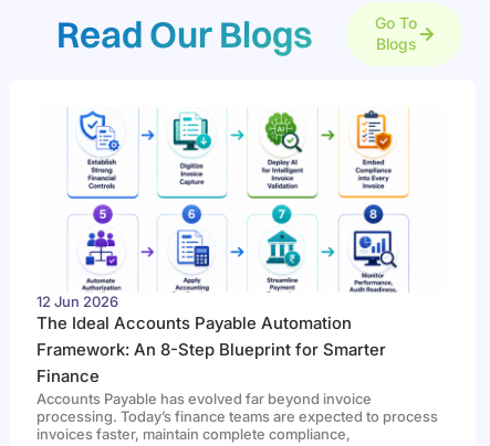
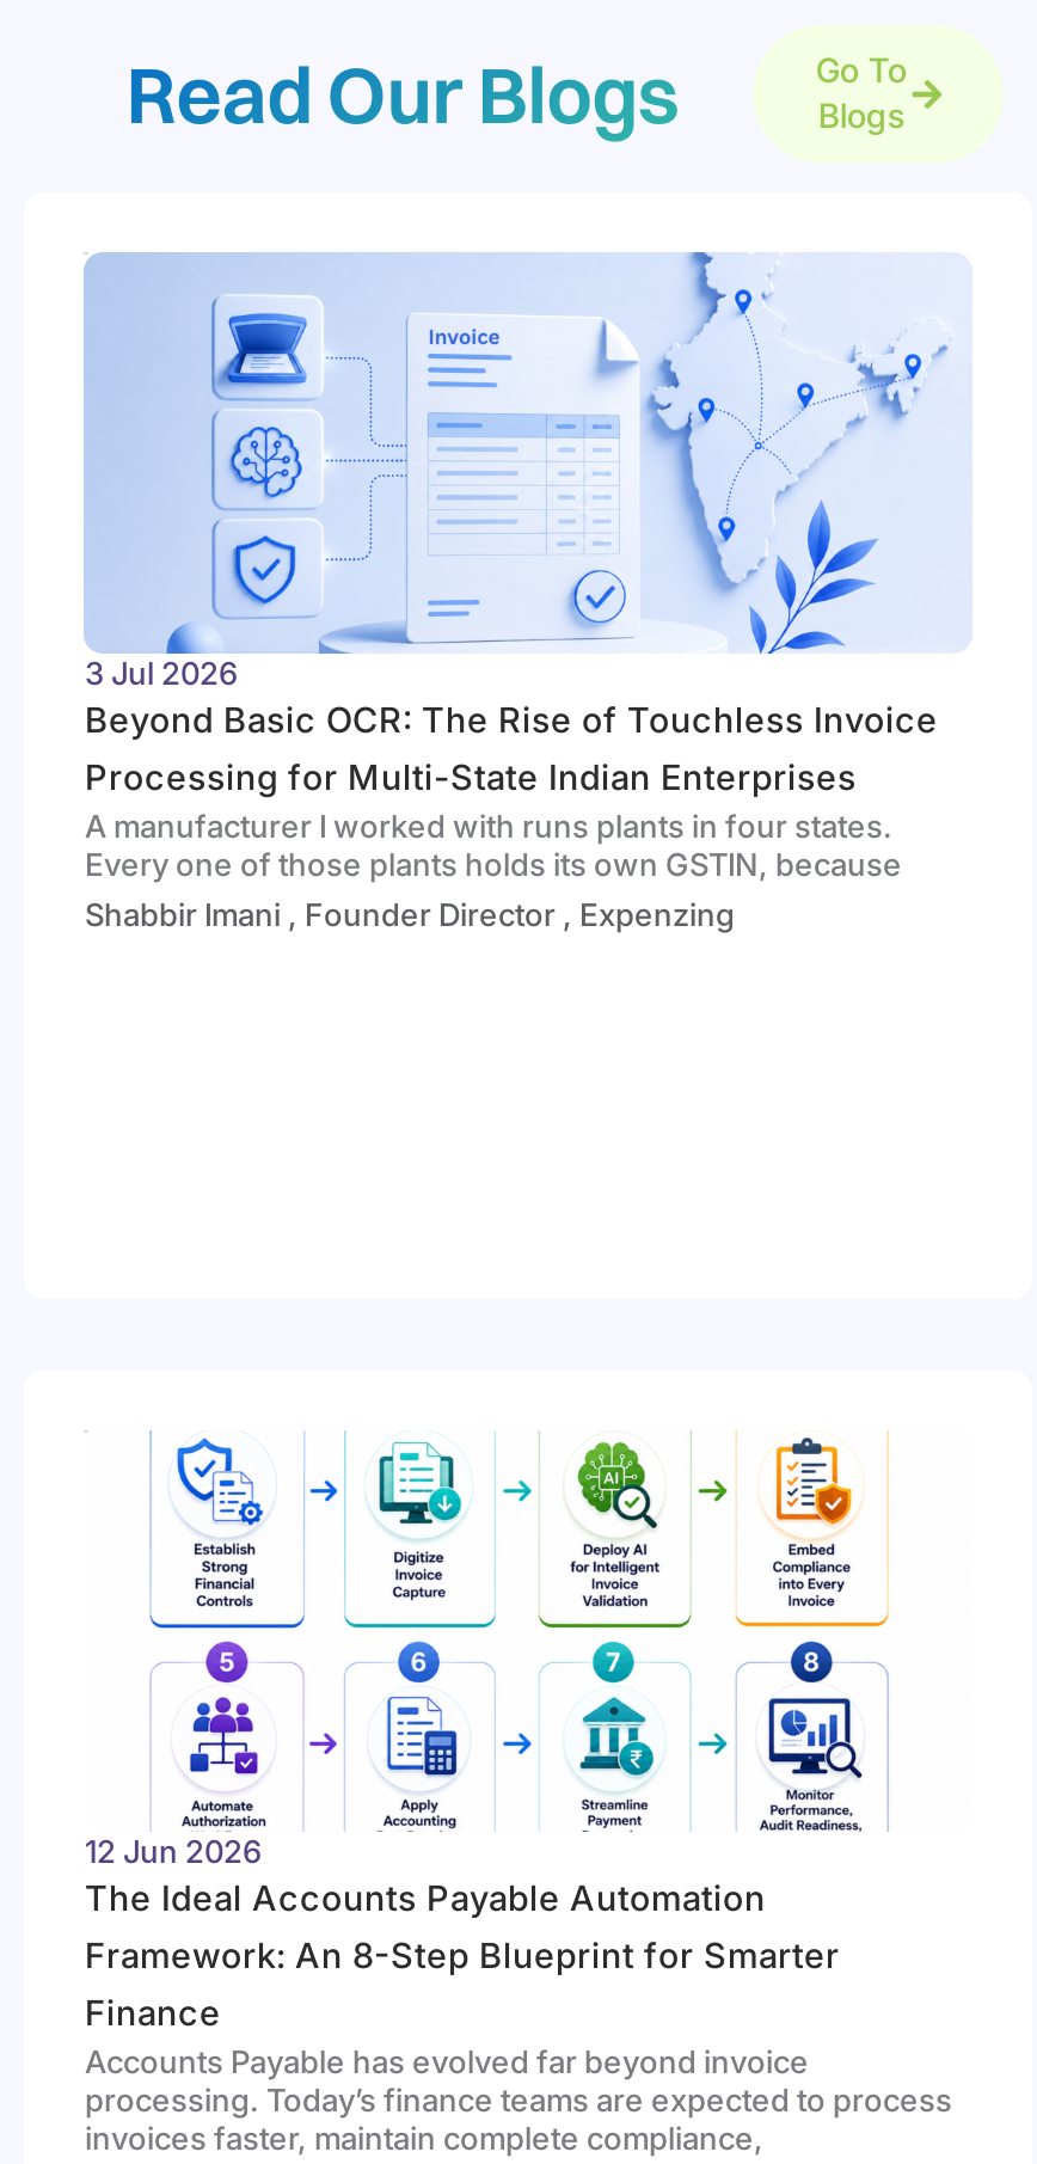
none -> [84,250,970,933] [image] | 3 Jul 2026 | Beyond Basic OCR: The Rise of Touchless Invoice | Processing for Multi-State Indian Enterprises | A manufacturer I worked with runs plants in four states. | Every one of those plants holds its own GSTIN, because | Shabbir Imani , Founder Director , Expenzing

